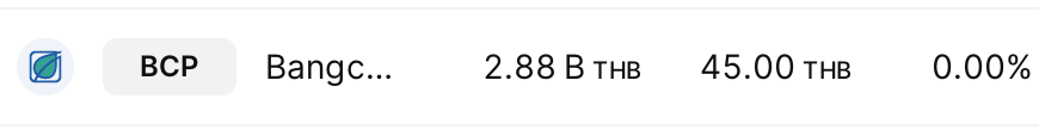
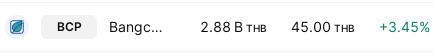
[482,45,1032,86] 2.88 B THB 45.00 THB 0.00% -> [200,18,430,35] 2.88 B THB 45.00 THB +3.45%

